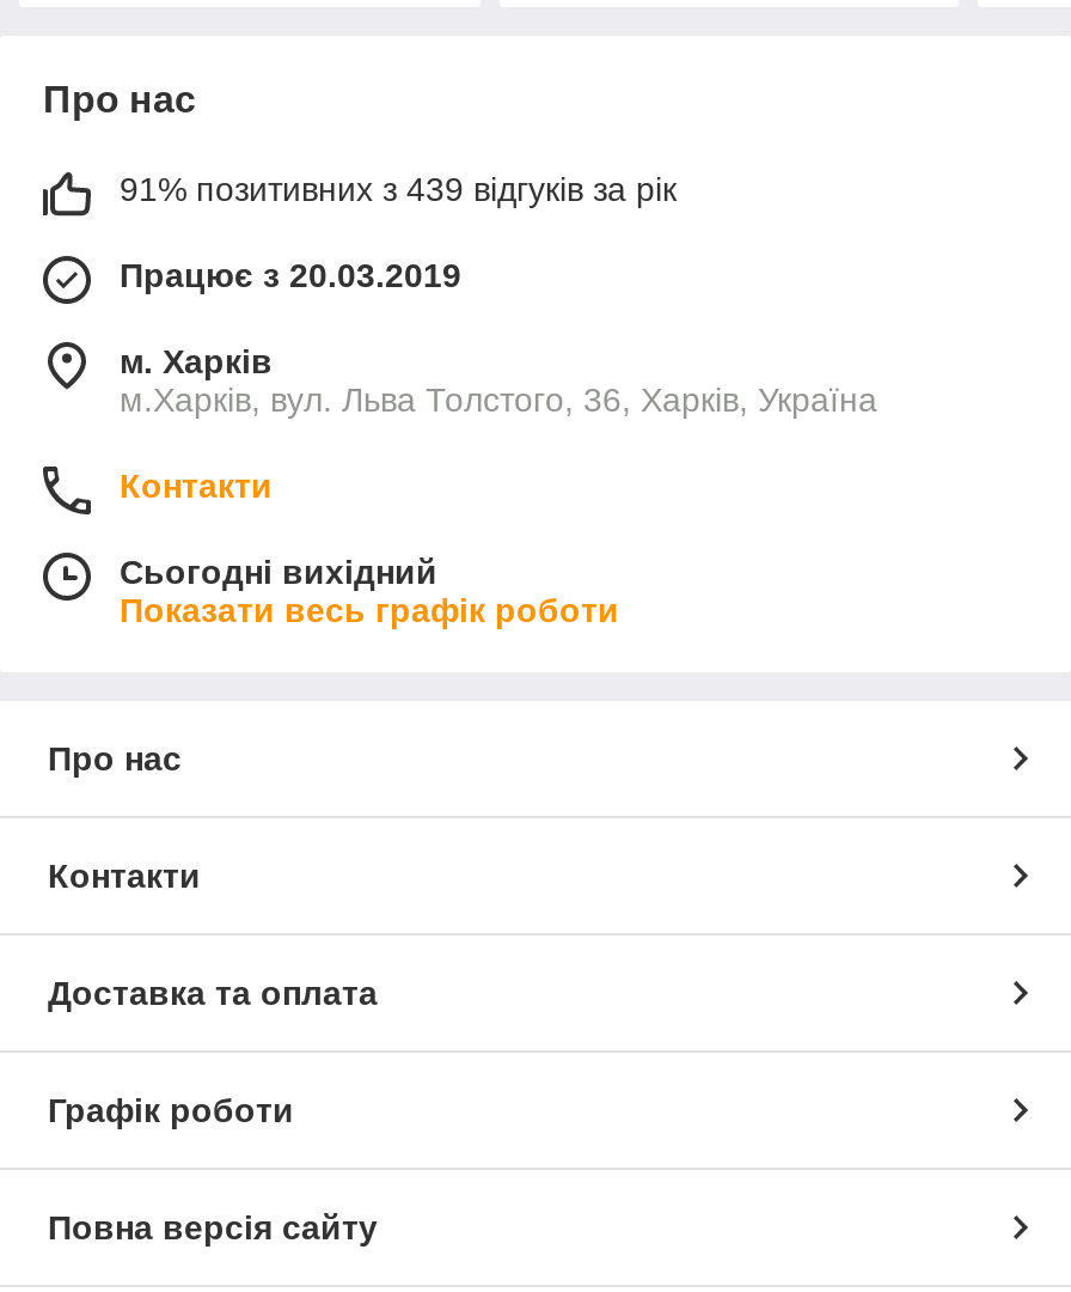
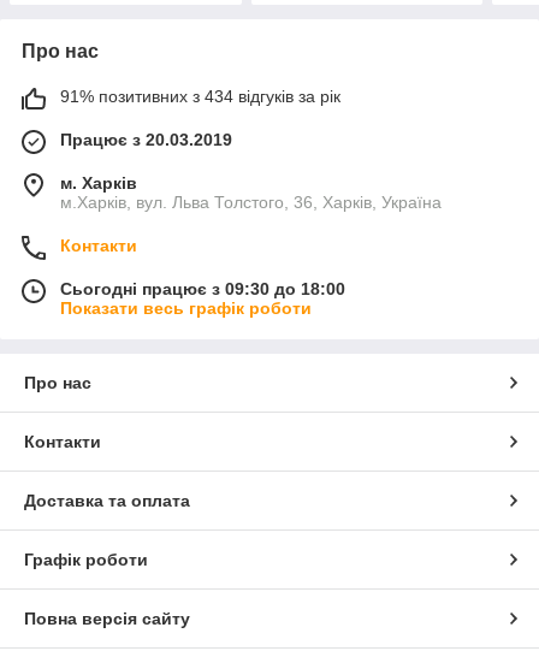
[120,169,677,208] 91% позитивних з 439 відгуків за рік -> [60,86,340,106] 91% позитивних з 434 відгуків за рік
[120,552,437,590] Сьогодні вихідний -> [60,279,345,298] Сьогодні працює з 09:30 до 18:00

